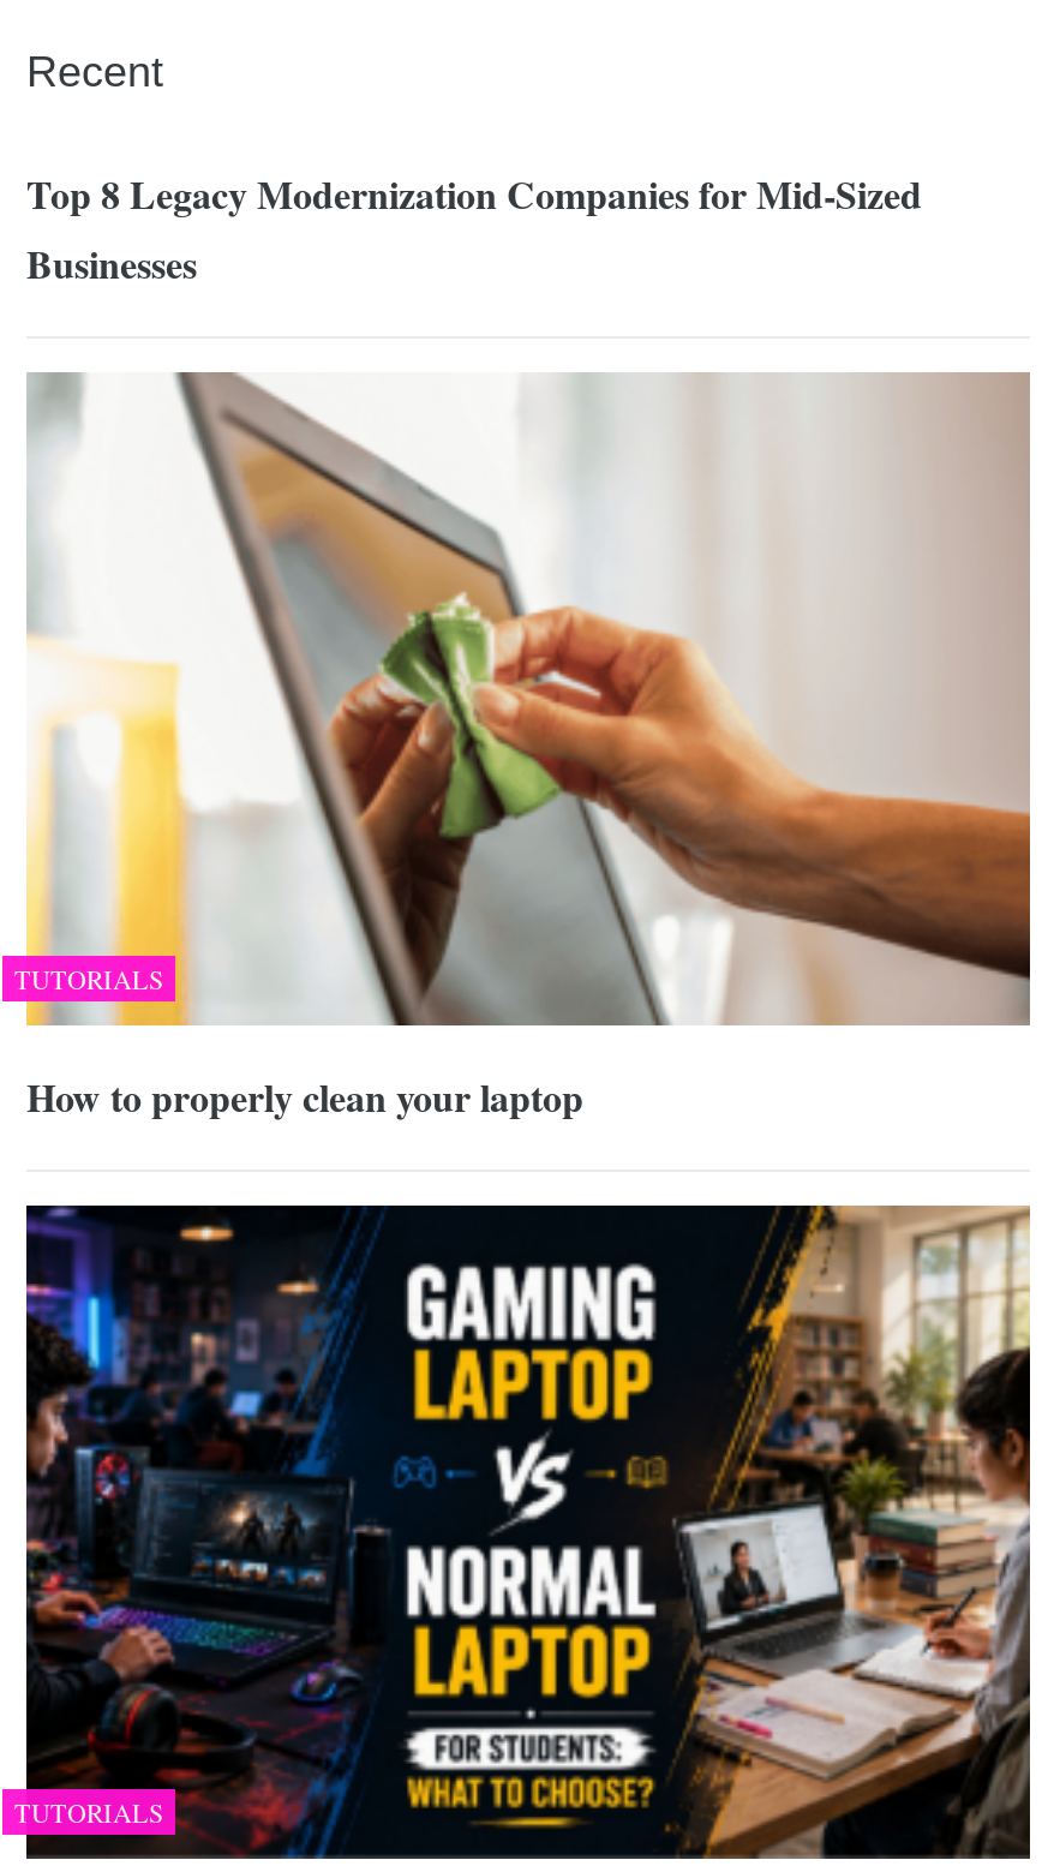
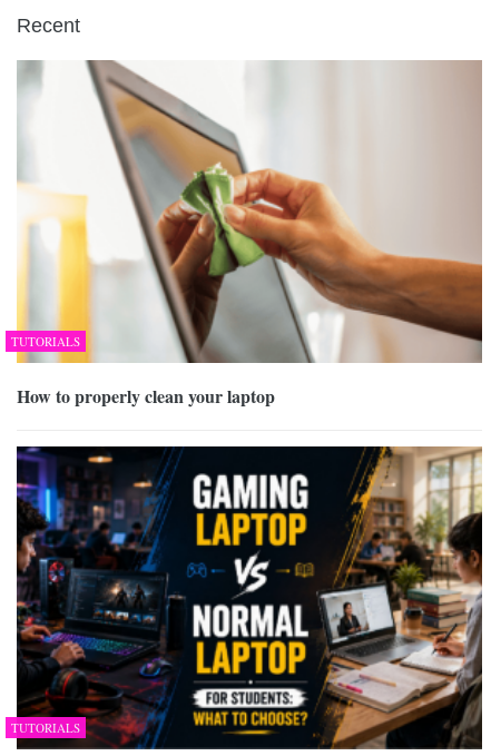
[26,166,922,291] Top 8 Legacy Modernization Companies for Mid-Sized | Businesses -> none

